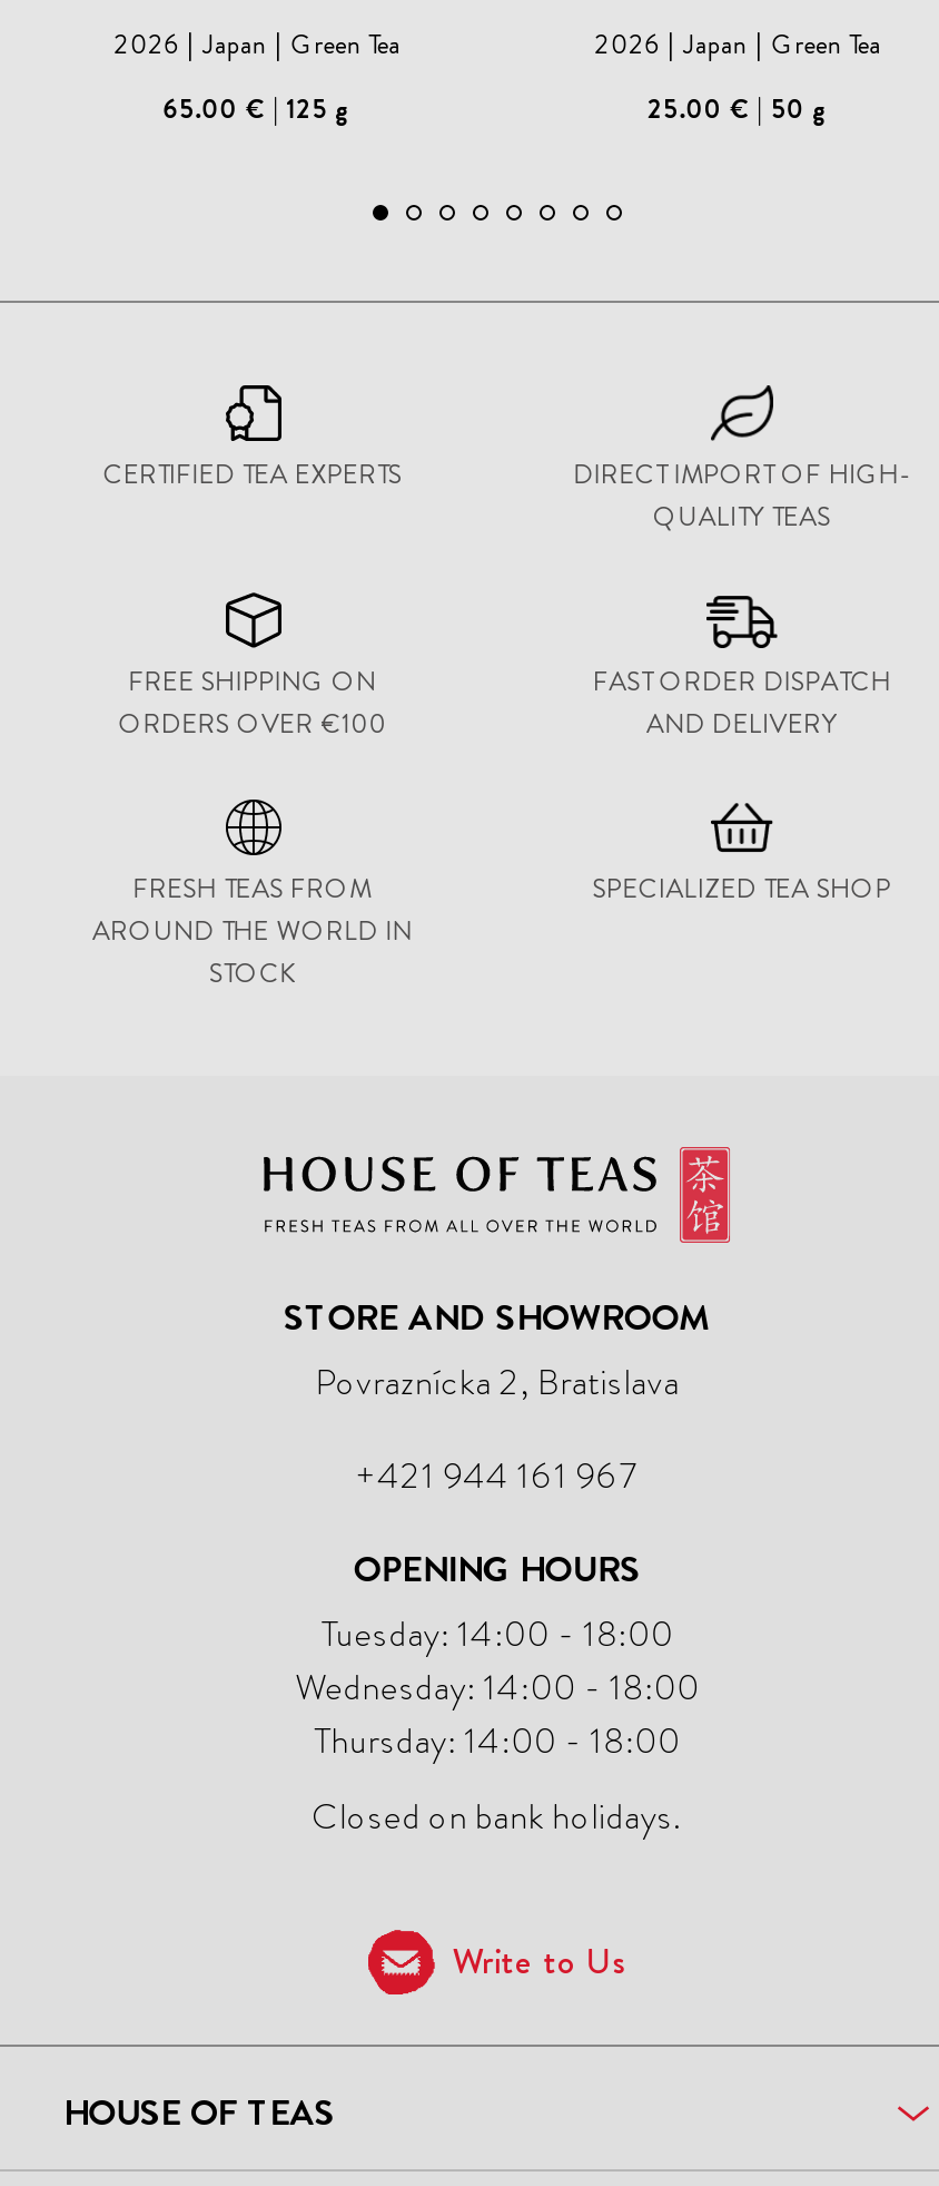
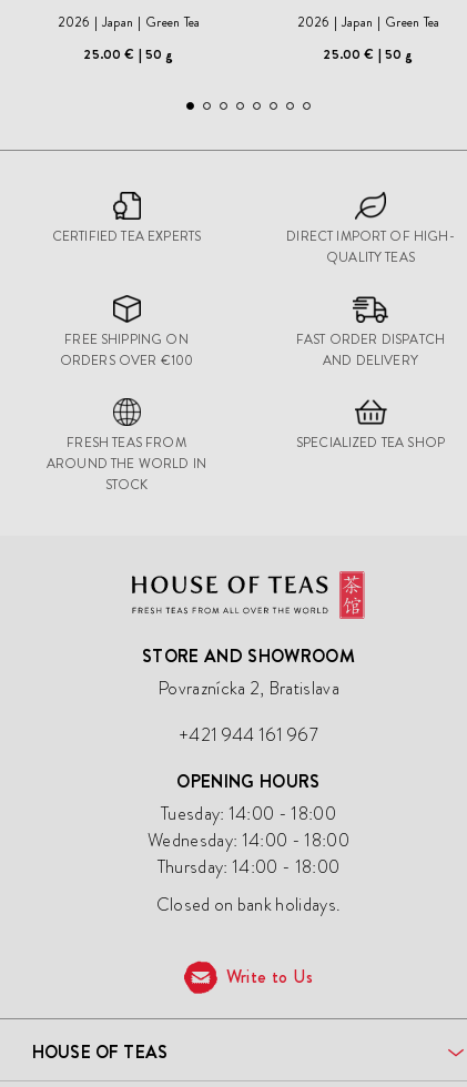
[163,89,351,129] 65.00 € 125 g -> [84,44,174,64] 25.00 € 50 g

